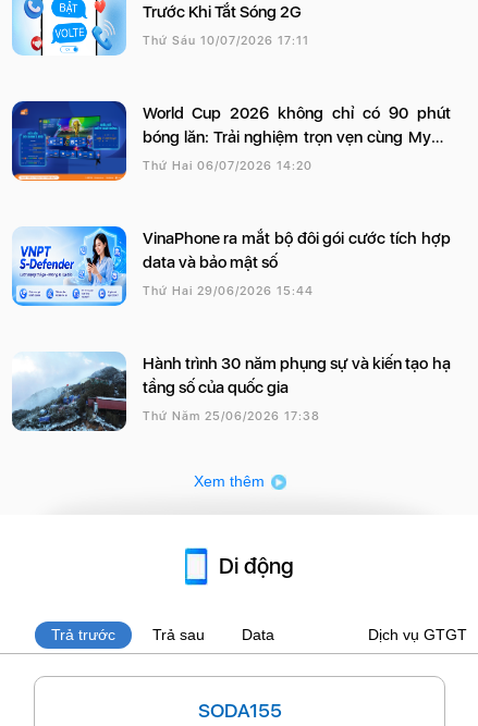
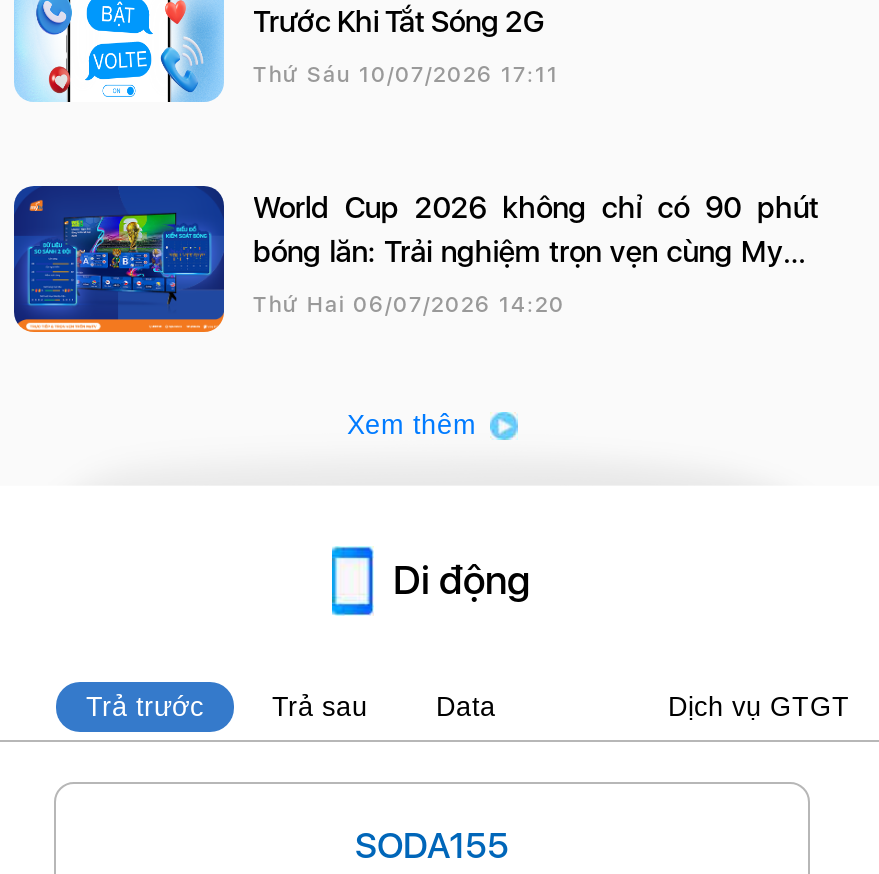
[12,225,450,307] [image] | VinaPhone ra mắt bộ đôi gói cước tích hợp | data và bảo mật số | Thứ Hai 29/06/2026 15:44 -> none
[12,352,450,432] [image] | Hành trình 30 năm phụng sự và kiến tạo hạ | tầng số của quốc gia | Thứ Năm 25/06/2026 17:38 -> none

